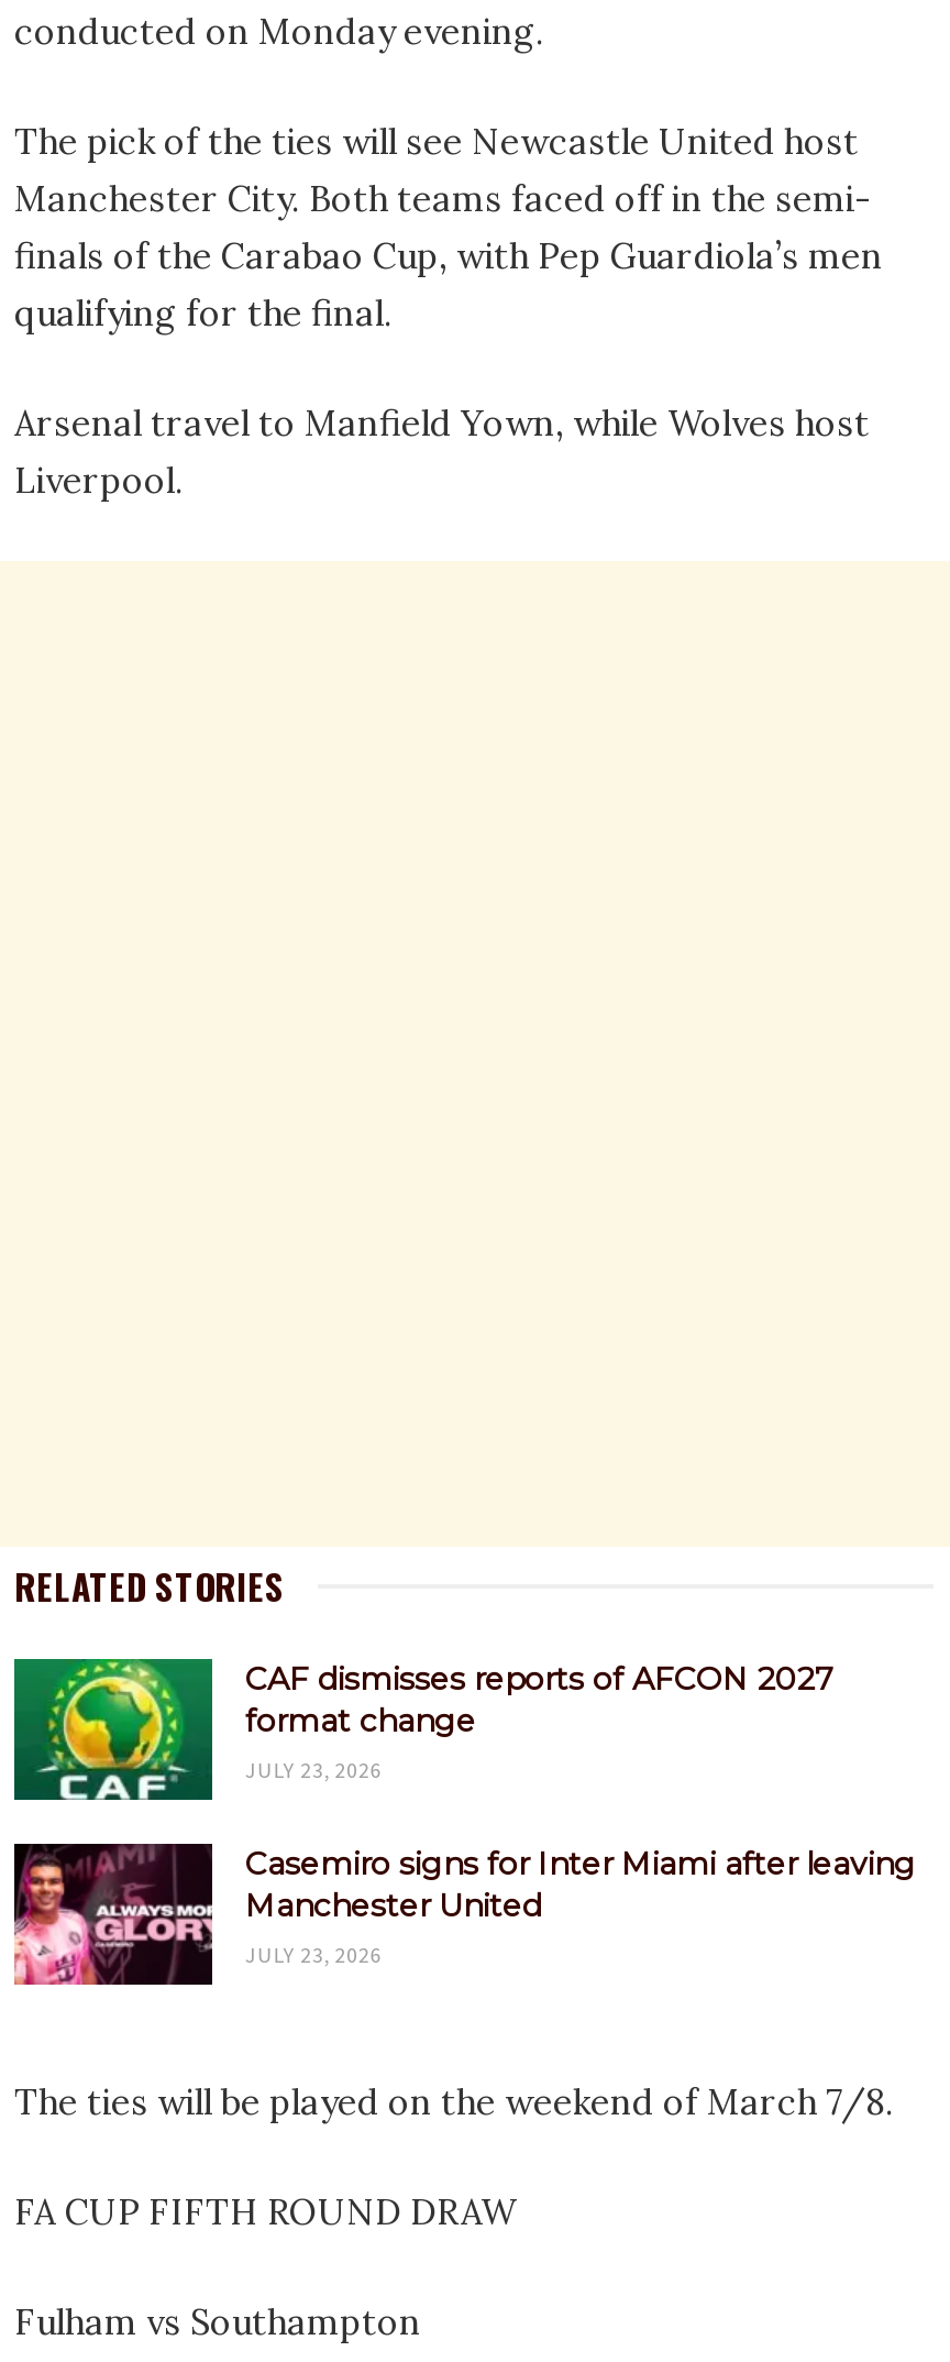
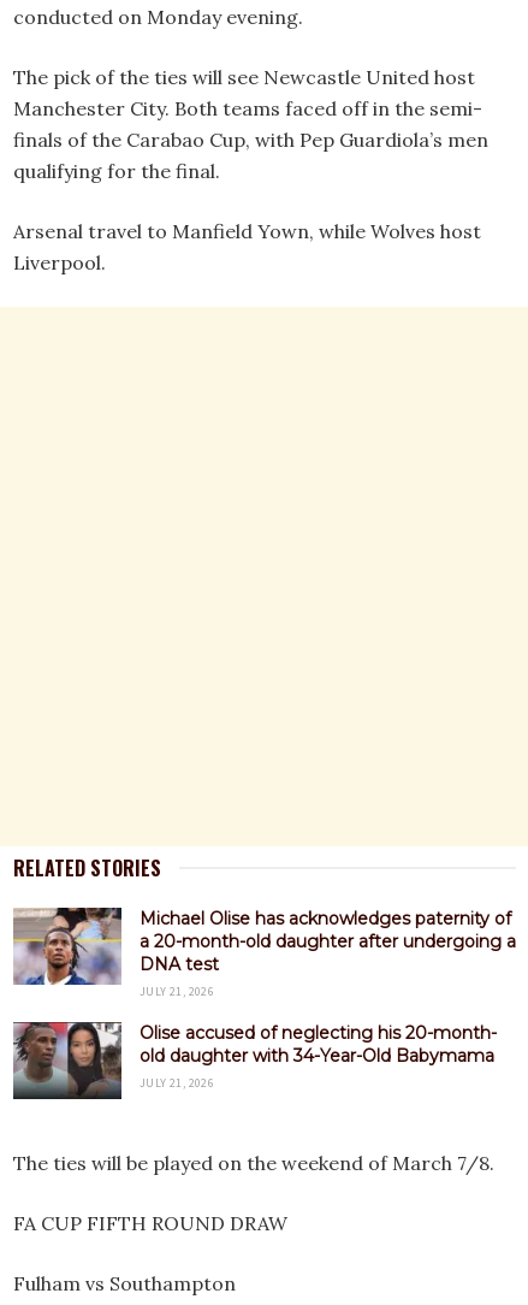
[12,1657,835,1802] [image] | CAF dismisses reports of AFCON 2027 | format change | JULY 23, 2026 -> [12,907,516,999] [image] | Michael Olise has acknowledges paternity of | a 20-month-old daughter after undergoing a | DNA test | JULY 21, 2026
[12,1844,916,1987] [image] | Casemiro signs for Inter Miami after leaving | Manchester United | JULY 23, 2026 -> [12,1021,497,1100] [image] | Olise accused of neglecting his 20-month- | old daughter with 34-Year-Old Babymama | JULY 21, 2026

